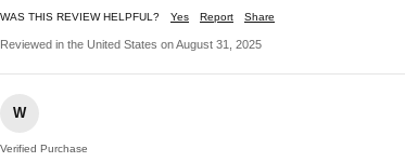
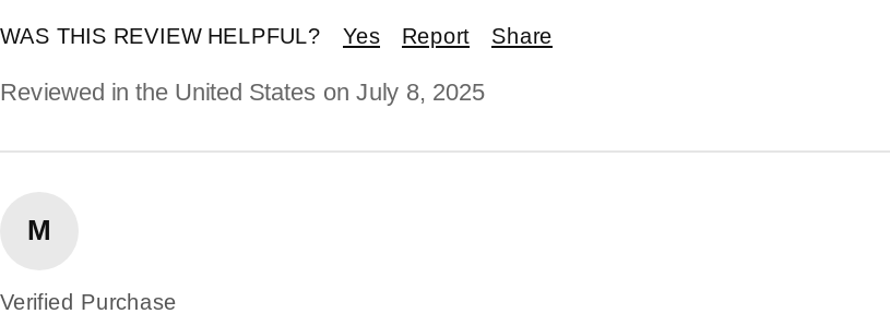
[0,38,262,51] Reviewed in the United States on August 31, 2025 -> [0,78,485,104] Reviewed in the United States on July 8, 2025
[13,105,26,121] W -> [27,213,51,246] M

